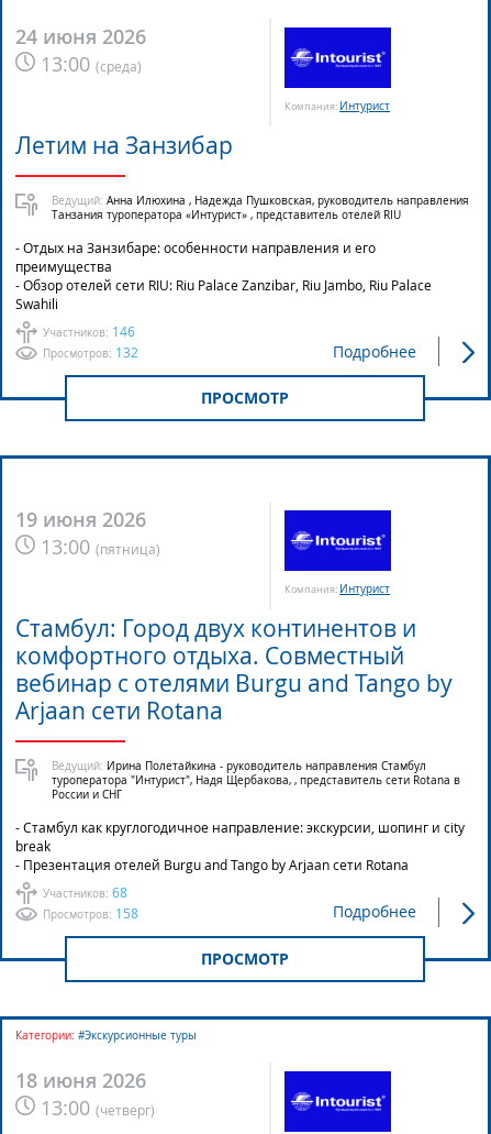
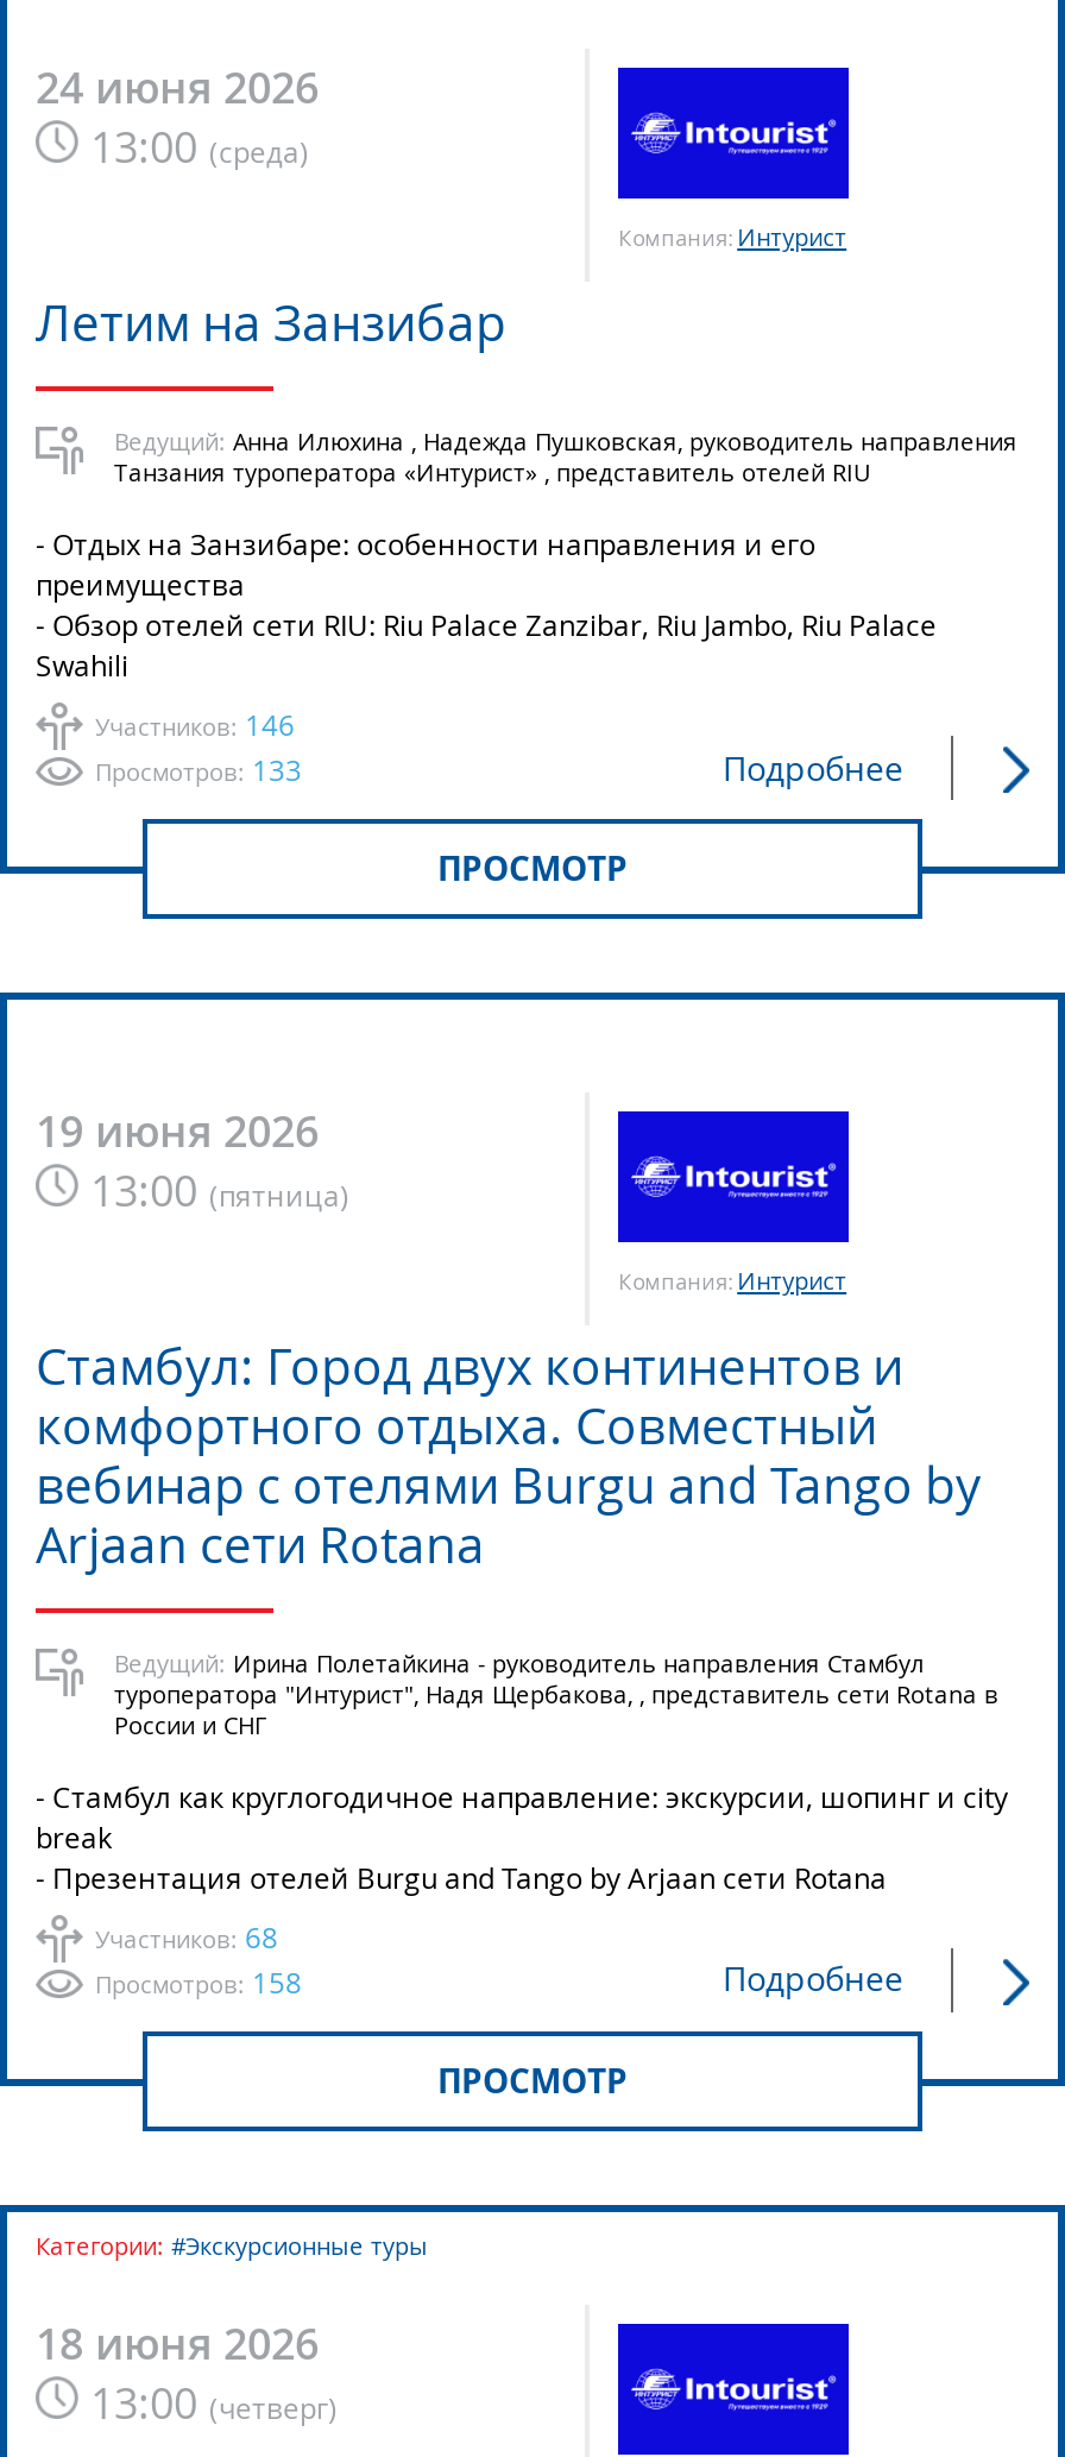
[43,343,138,361] Просмотров: 132 -> [95,750,302,788] Просмотров: 133

